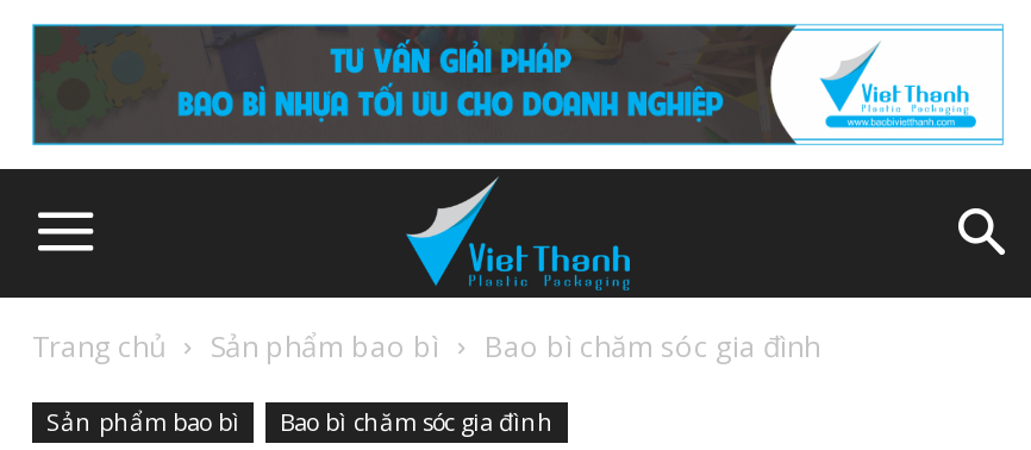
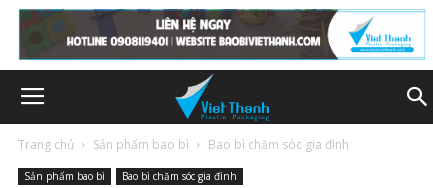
[149,24,775,124] [image] -> [66,9,332,49] [image]

